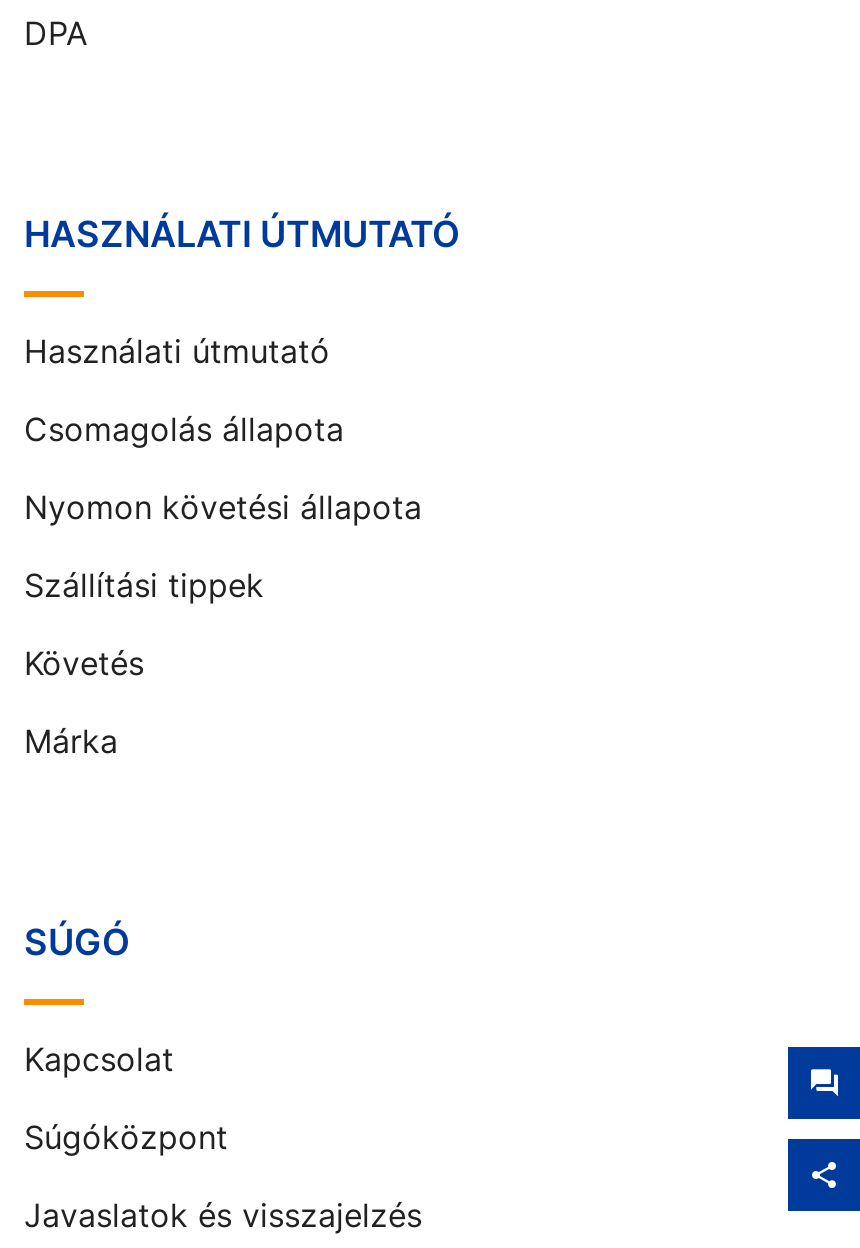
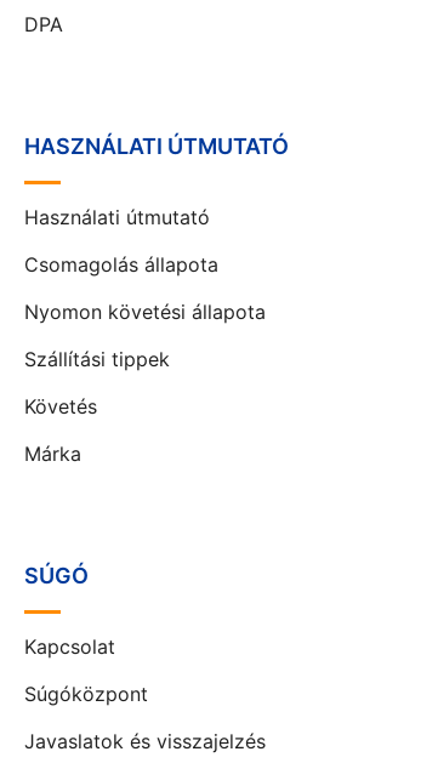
[786,1045,854,1121] [image] -> none
[786,1137,854,1213] [image] -> none

